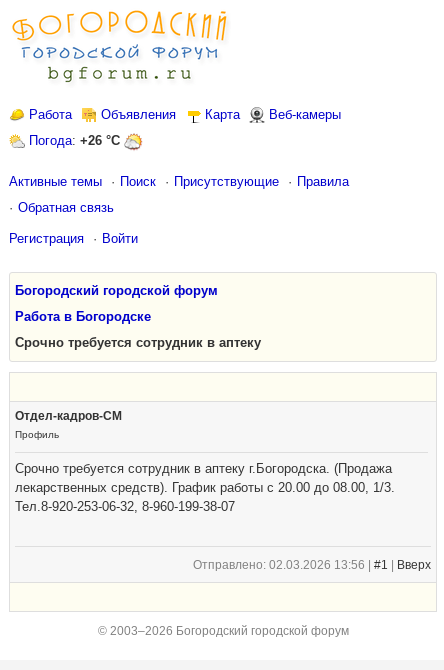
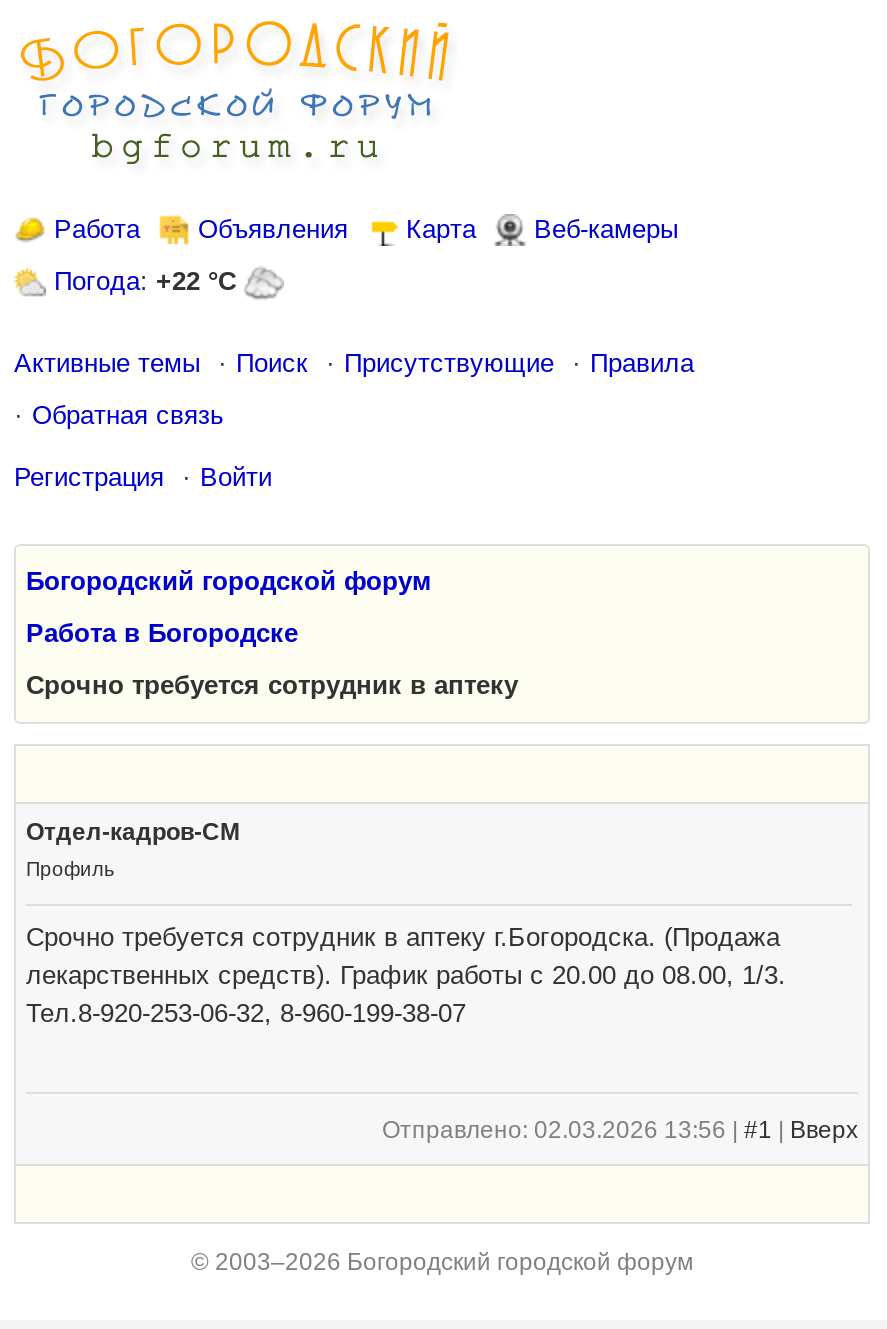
[29,133,124,148] Погода: +26 °C -> [54,266,244,296] Погода: +22 °C

